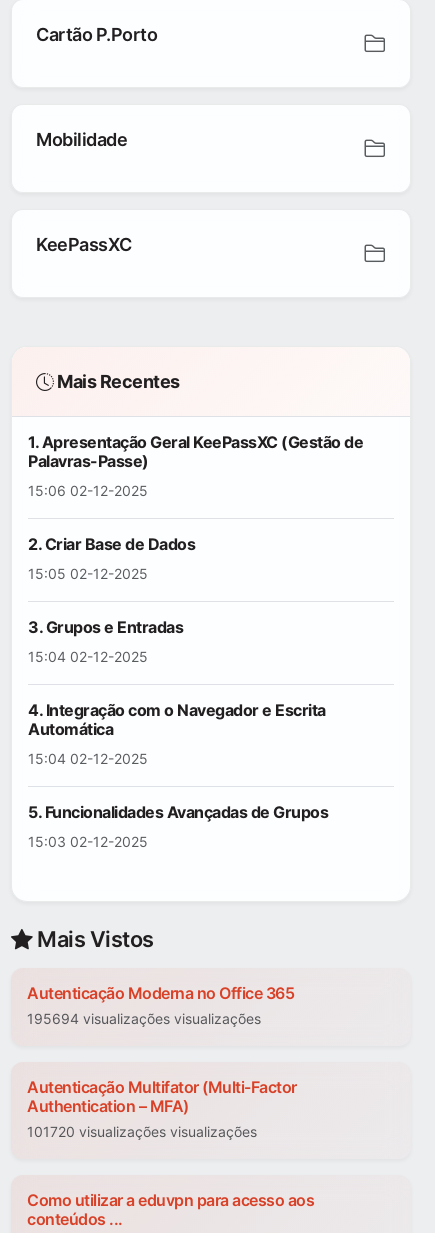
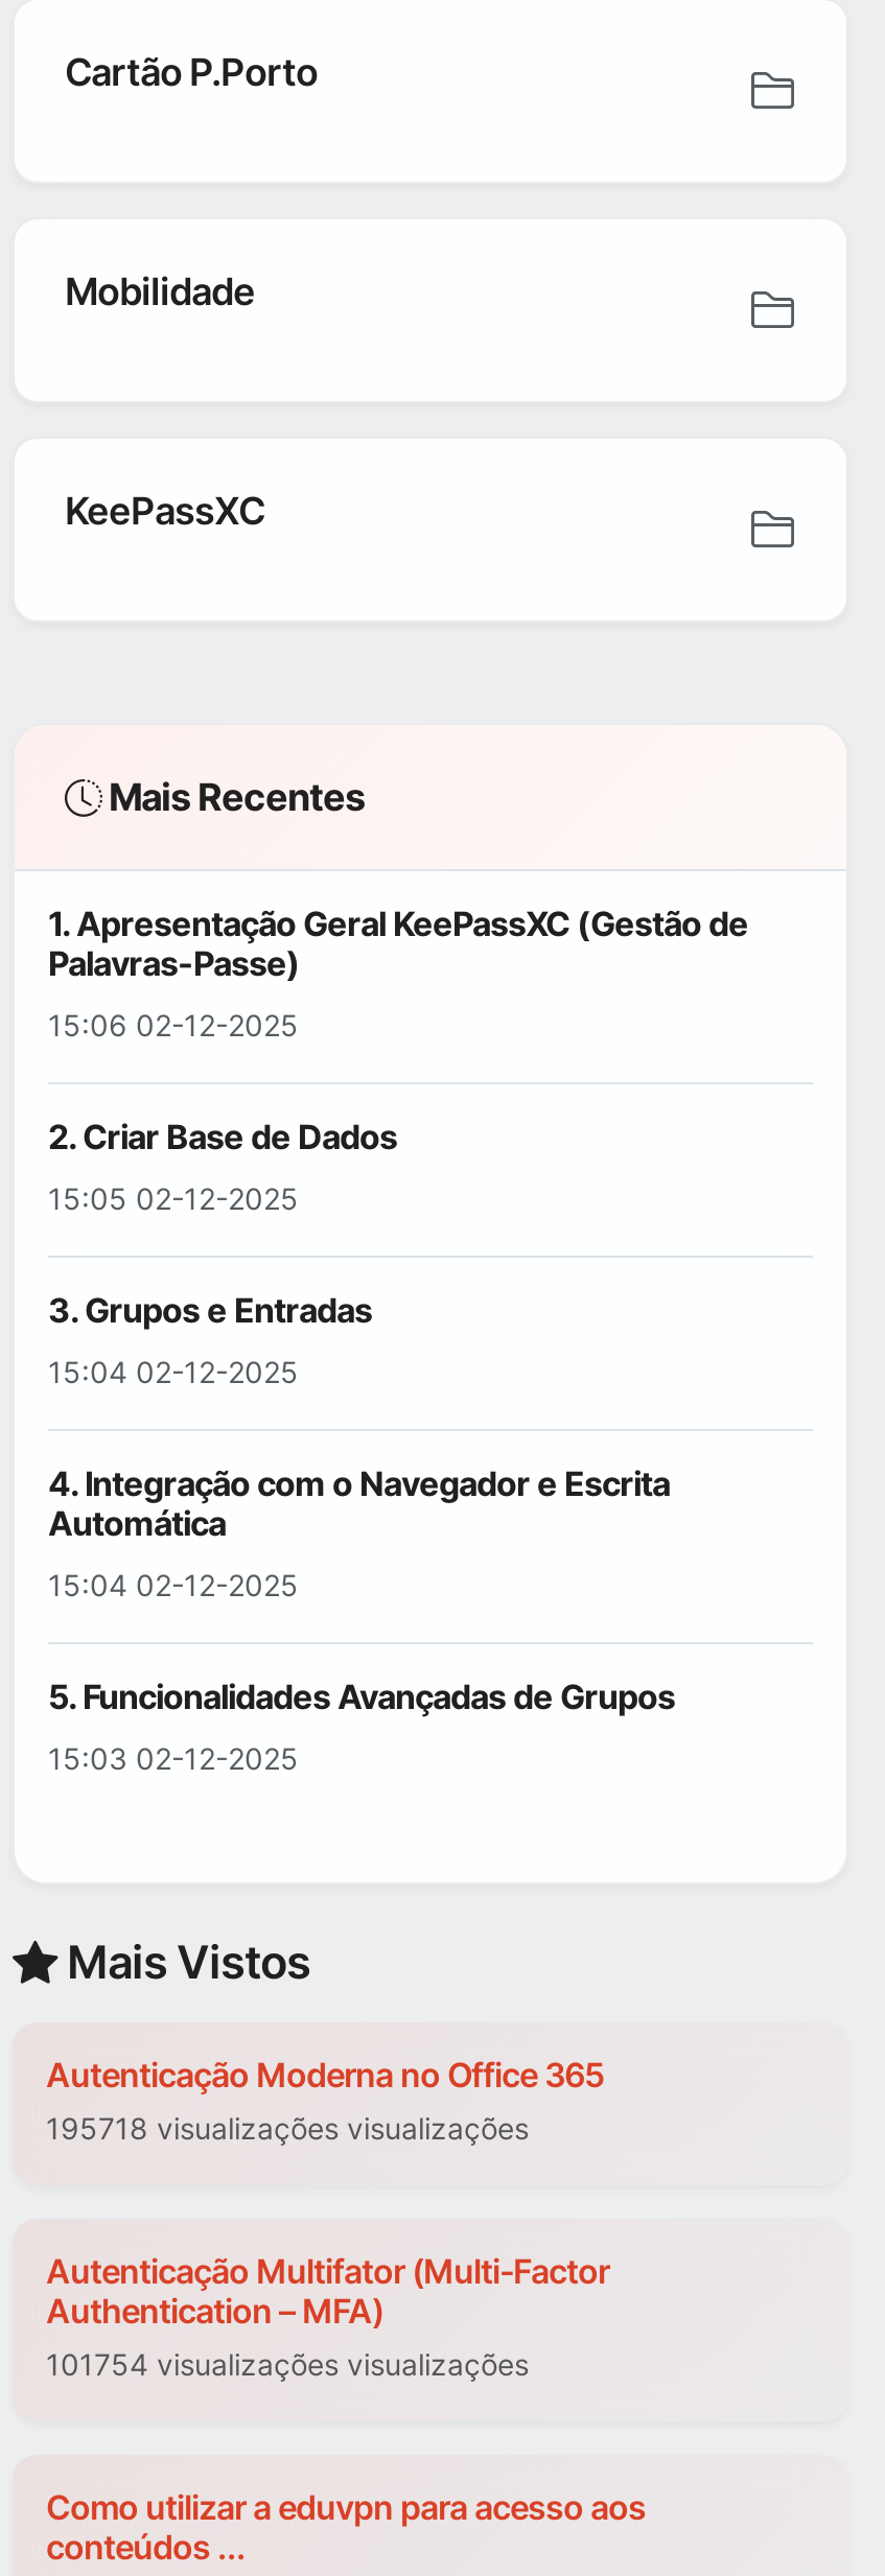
[27,1010,261,1027] 195694 visualizações visualizações -> [46,2111,529,2147] 195718 visualizações visualizações
[27,1123,257,1140] 101720 visualizações visualizações -> [46,2347,529,2383] 101754 visualizações visualizações

